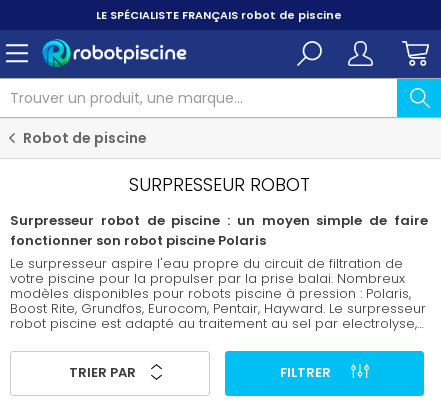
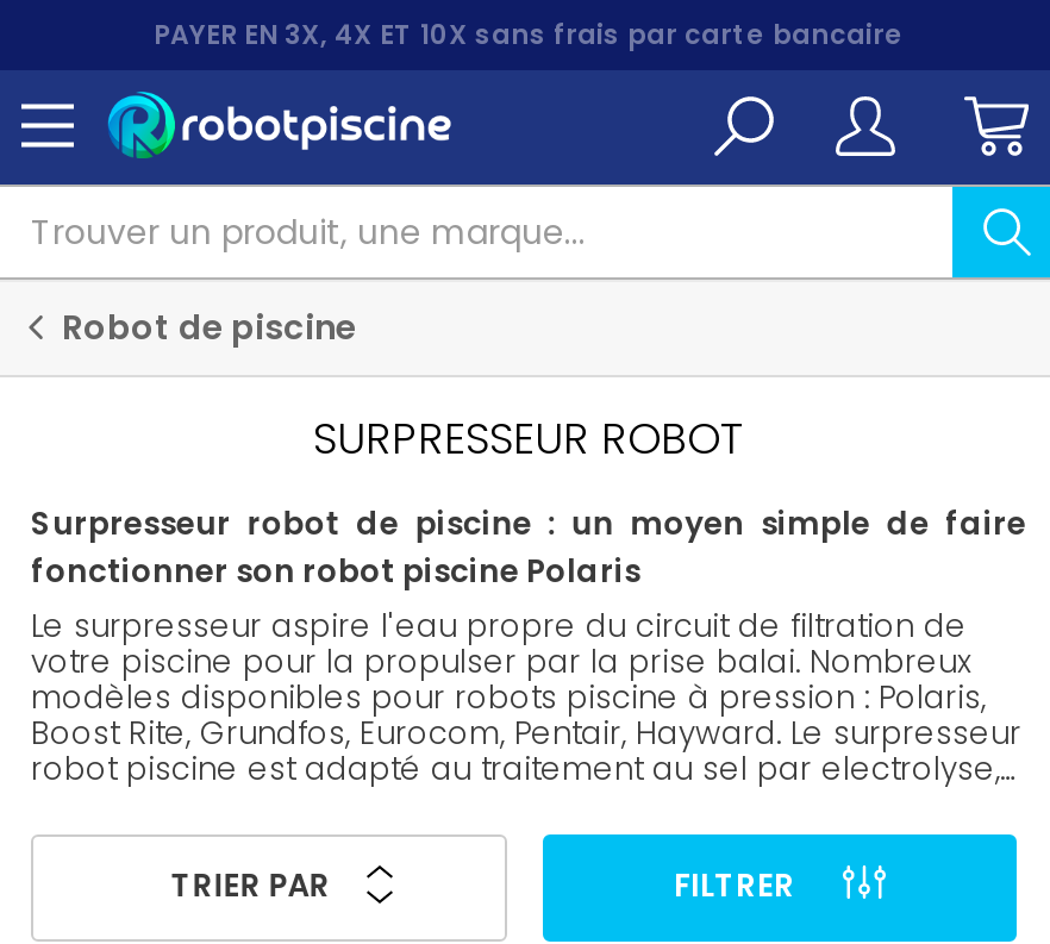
[96,7,342,23] LE SPÉCIALISTE FRANÇAIS robot de piscine -> [154,15,904,54] PAYER EN 3X, 4X ET 10X sans frais par carte bancaire

